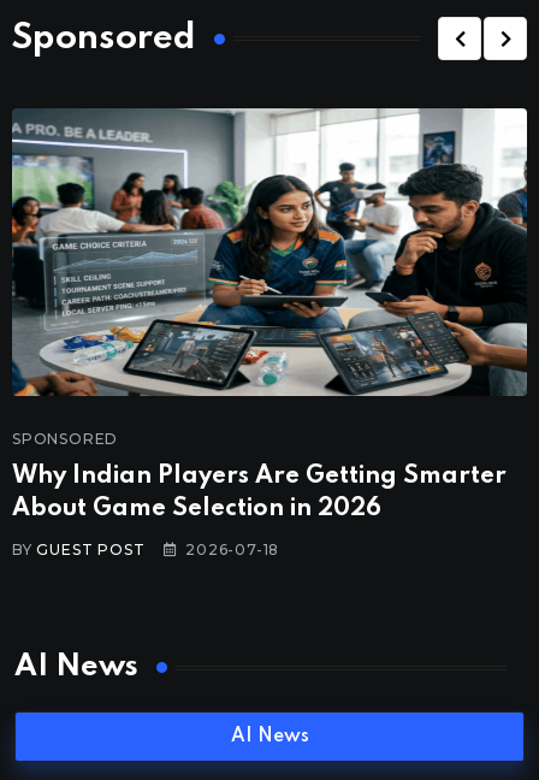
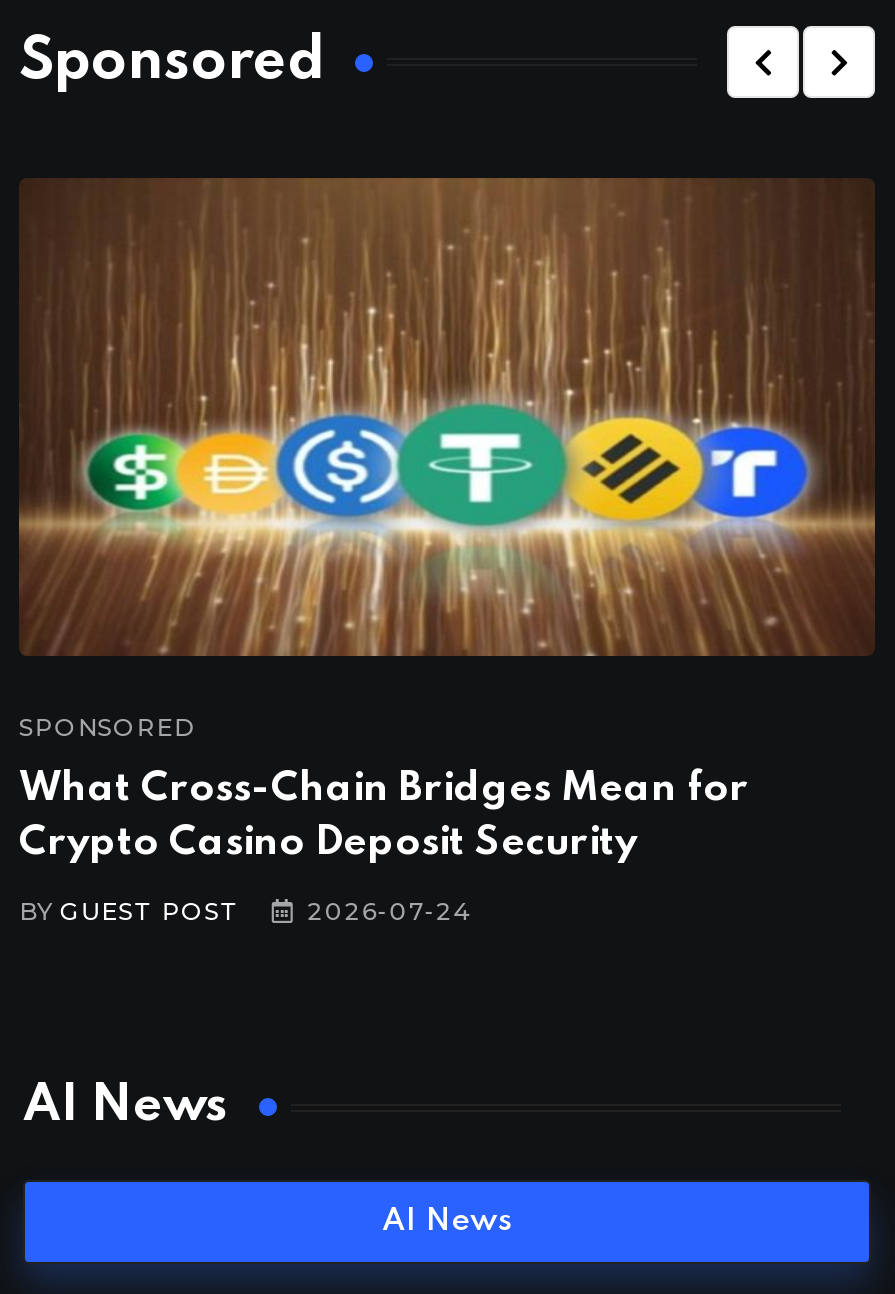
[11,107,528,397] [image] -> [19,178,877,658] [image]
[12,465,507,521] Why Indian Players Are Getting Smarter | About Game Selection in 2026 -> [19,770,749,864] What Cross-Chain Bridges Mean for | Crypto Casino Deposit Security
[186,541,279,559] 2026-07-18 -> [307,896,471,926] 2026-07-24

